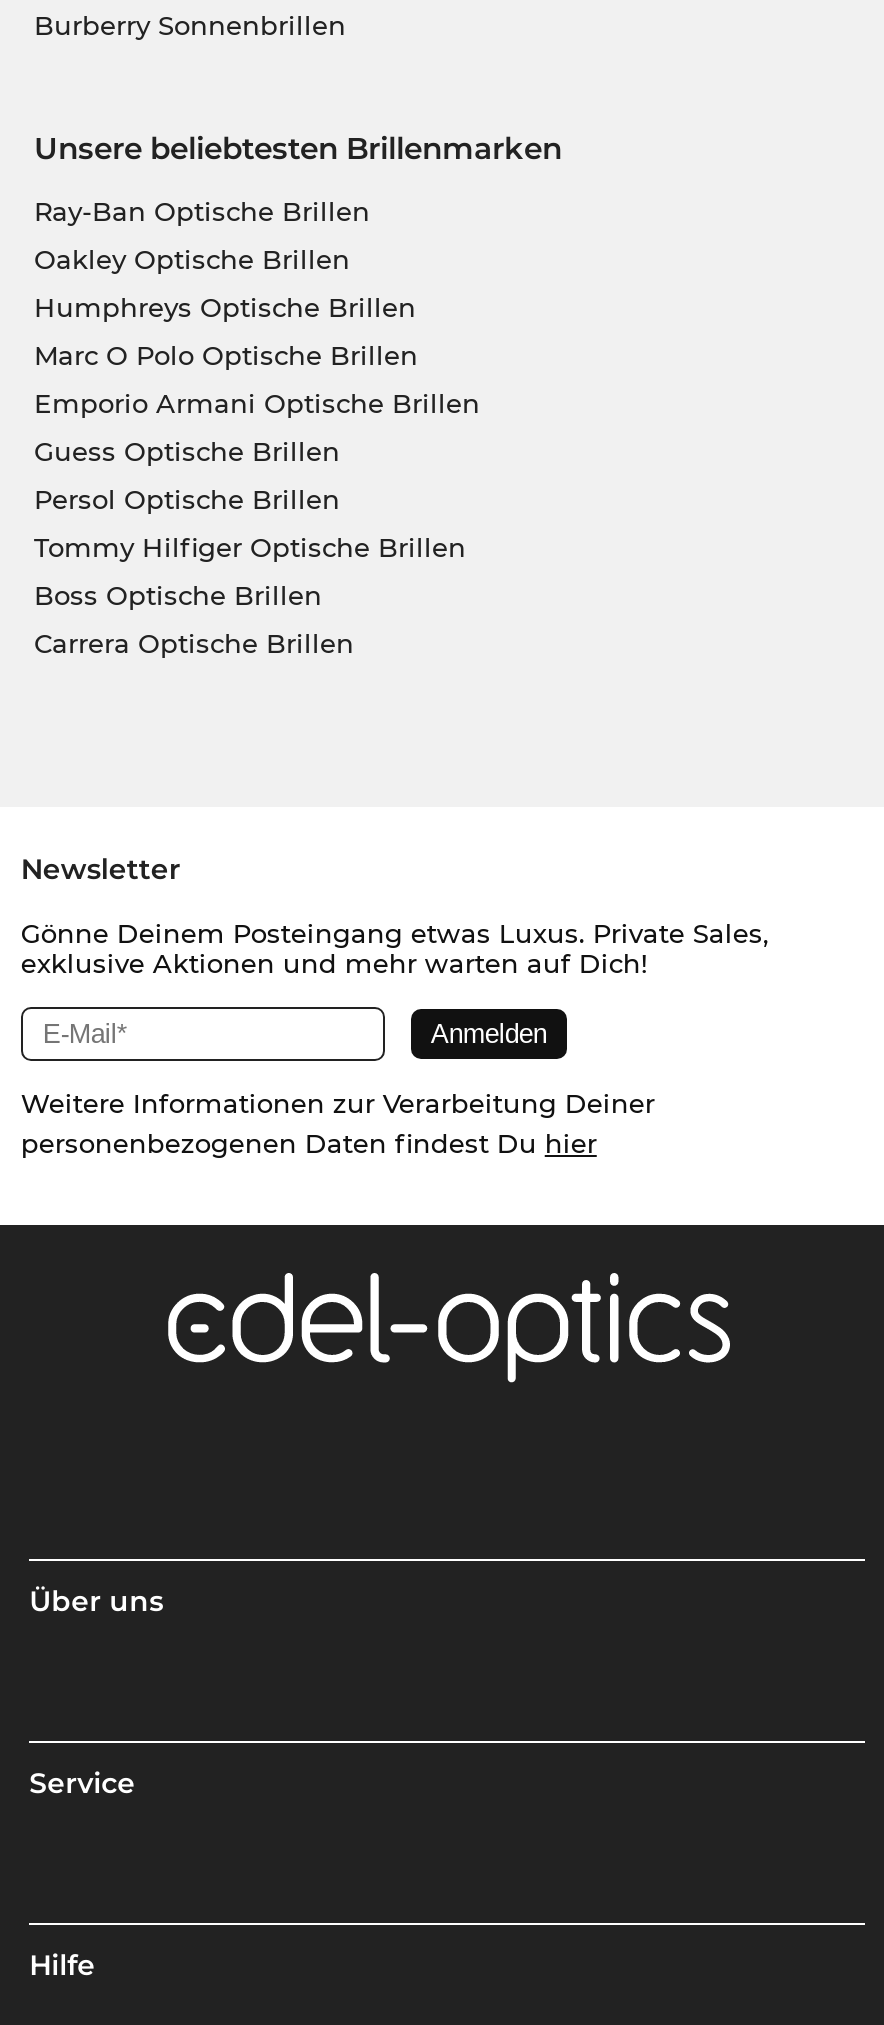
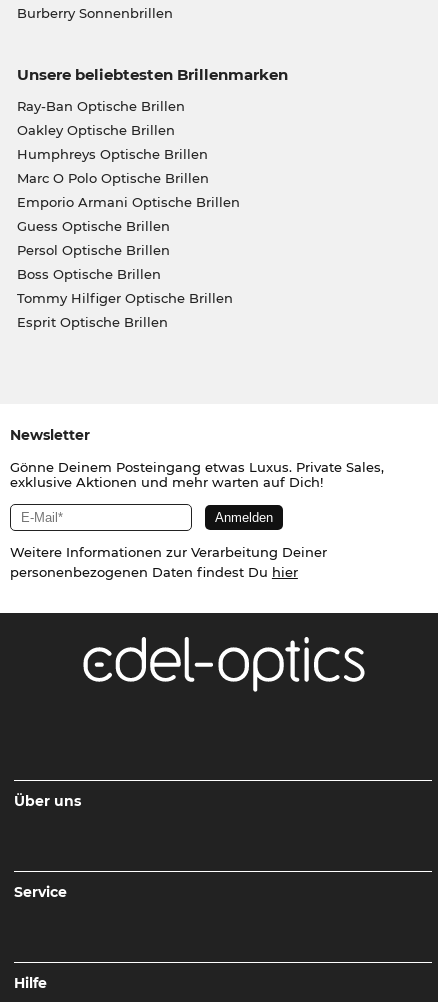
moved [34,531,466,563] -> [16,290,232,306]: Tommy Hilfiger Optische Brillen
moved [34,579,322,611] -> [16,266,160,282]: Boss Optische Brillen
[34,627,354,659] Carrera Optische Brillen -> [16,314,167,330] Esprit Optische Brillen

